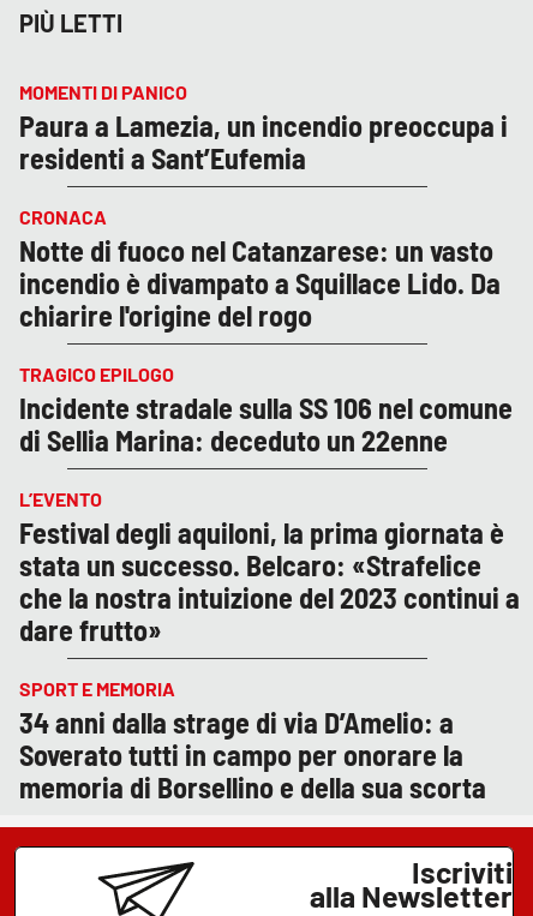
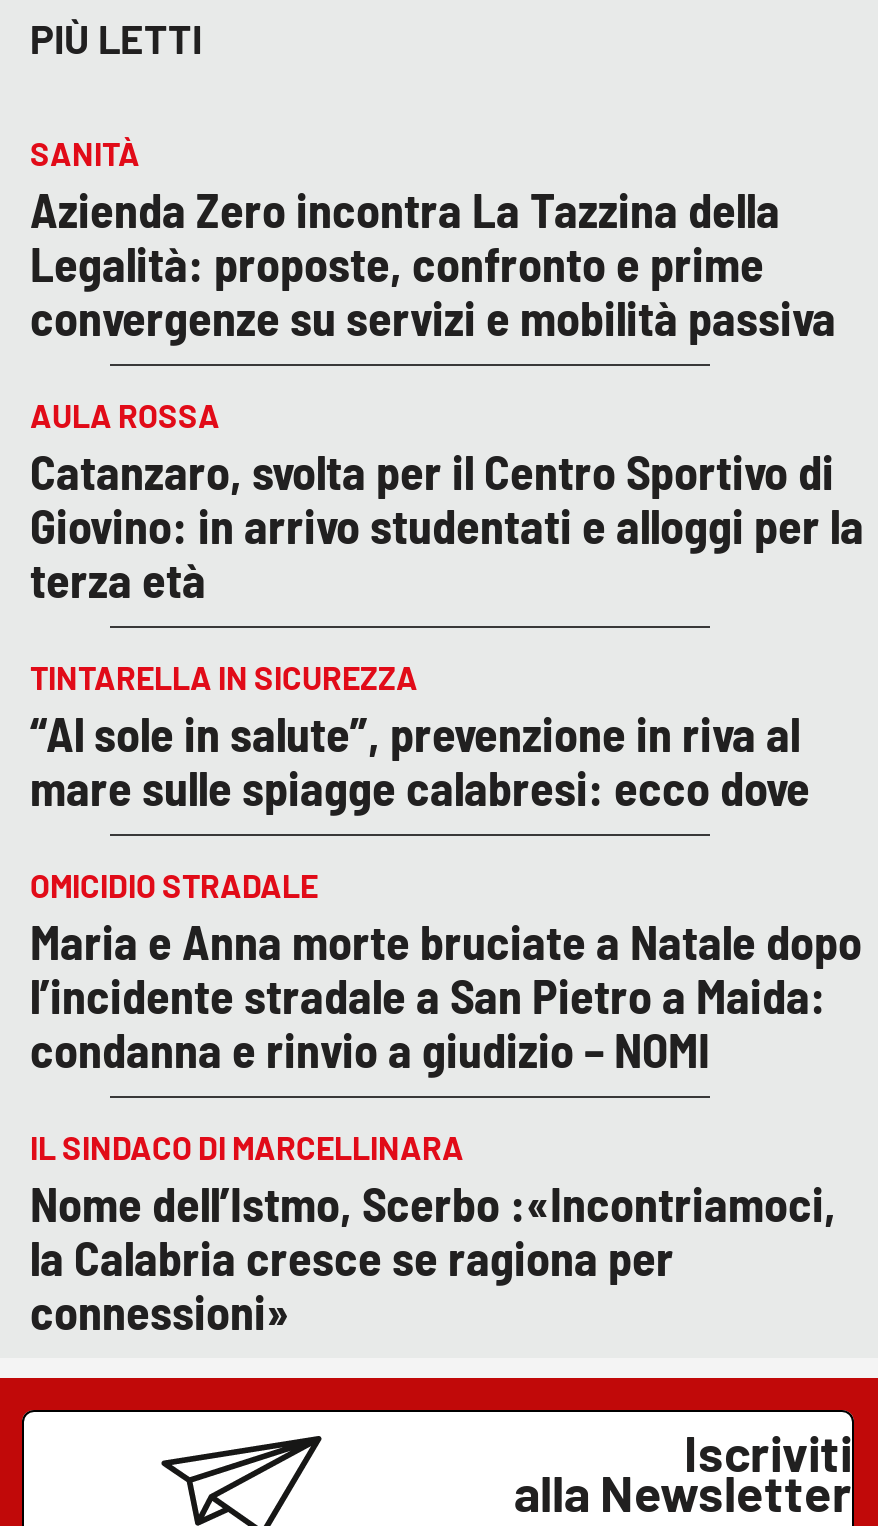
[19,80,508,175] MOMENTI DI PANICO | Paura a Lamezia, un incendio preoccupa i | residenti a Sant’Eufemia -> [30,134,836,346] SANITÀ | Azienda Zero incontra La Tazzina della | Legalità: proposte, confronto e prime | convergenze su servizi e mobilità passiva
[19,205,501,332] CRONACA | Notte di fuoco nel Catanzarese: un vasto | incendio è divampato a Squillace Lido. Da | chiarire l'origine del rogo -> [30,396,864,608] AULA ROSSA | Catanzaro, svolta per il Centro Sportivo di | Giovino: in arrivo studentati e alloggi per la | terza età
[19,362,513,457] TRAGICO EPILOGO | Incidente stradale sulla SS 106 nel comune | di Sellia Marina: deceduto un 22enne -> [30,658,810,816] TINTARELLA IN SICUREZZA | “Al sole in salute”, prevenzione in riva al | mare sulle spiagge calabresi: ecco dove
[19,487,520,647] L’EVENTO | Festival degli aquiloni, la prima giornata è | stata un successo. Belcaro: «Strafelice | che la nostra intuizione del 2023 continui a | dare frutto» -> [30,866,862,1078] OMICIDIO STRADALE | Maria e Anna morte bruciate a Natale dopo | l’incidente stradale a San Pietro a Maida: | condanna e rinvio a giudizio – NOMI
[19,677,486,804] SPORT E MEMORIA | 34 anni dalla strage di via D’Amelio: a | Soverato tutti in campo per onorare la | memoria di Borsellino e della sua scorta -> [30,1128,836,1340] IL SINDACO DI MARCELLINARA | Nome dell’Istmo, Scerbo :«Incontriamoci, | la Calabria cresce se ragiona per | connessioni»

